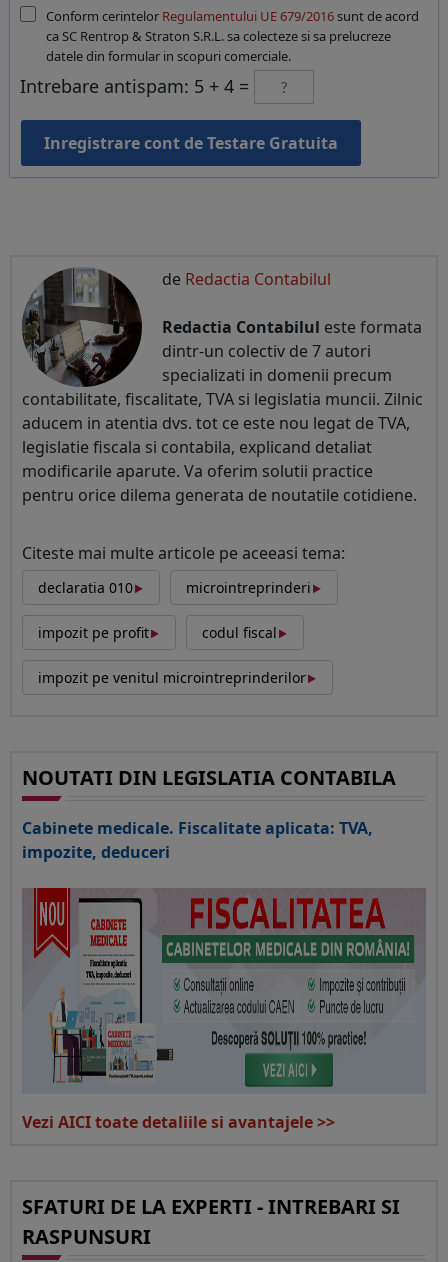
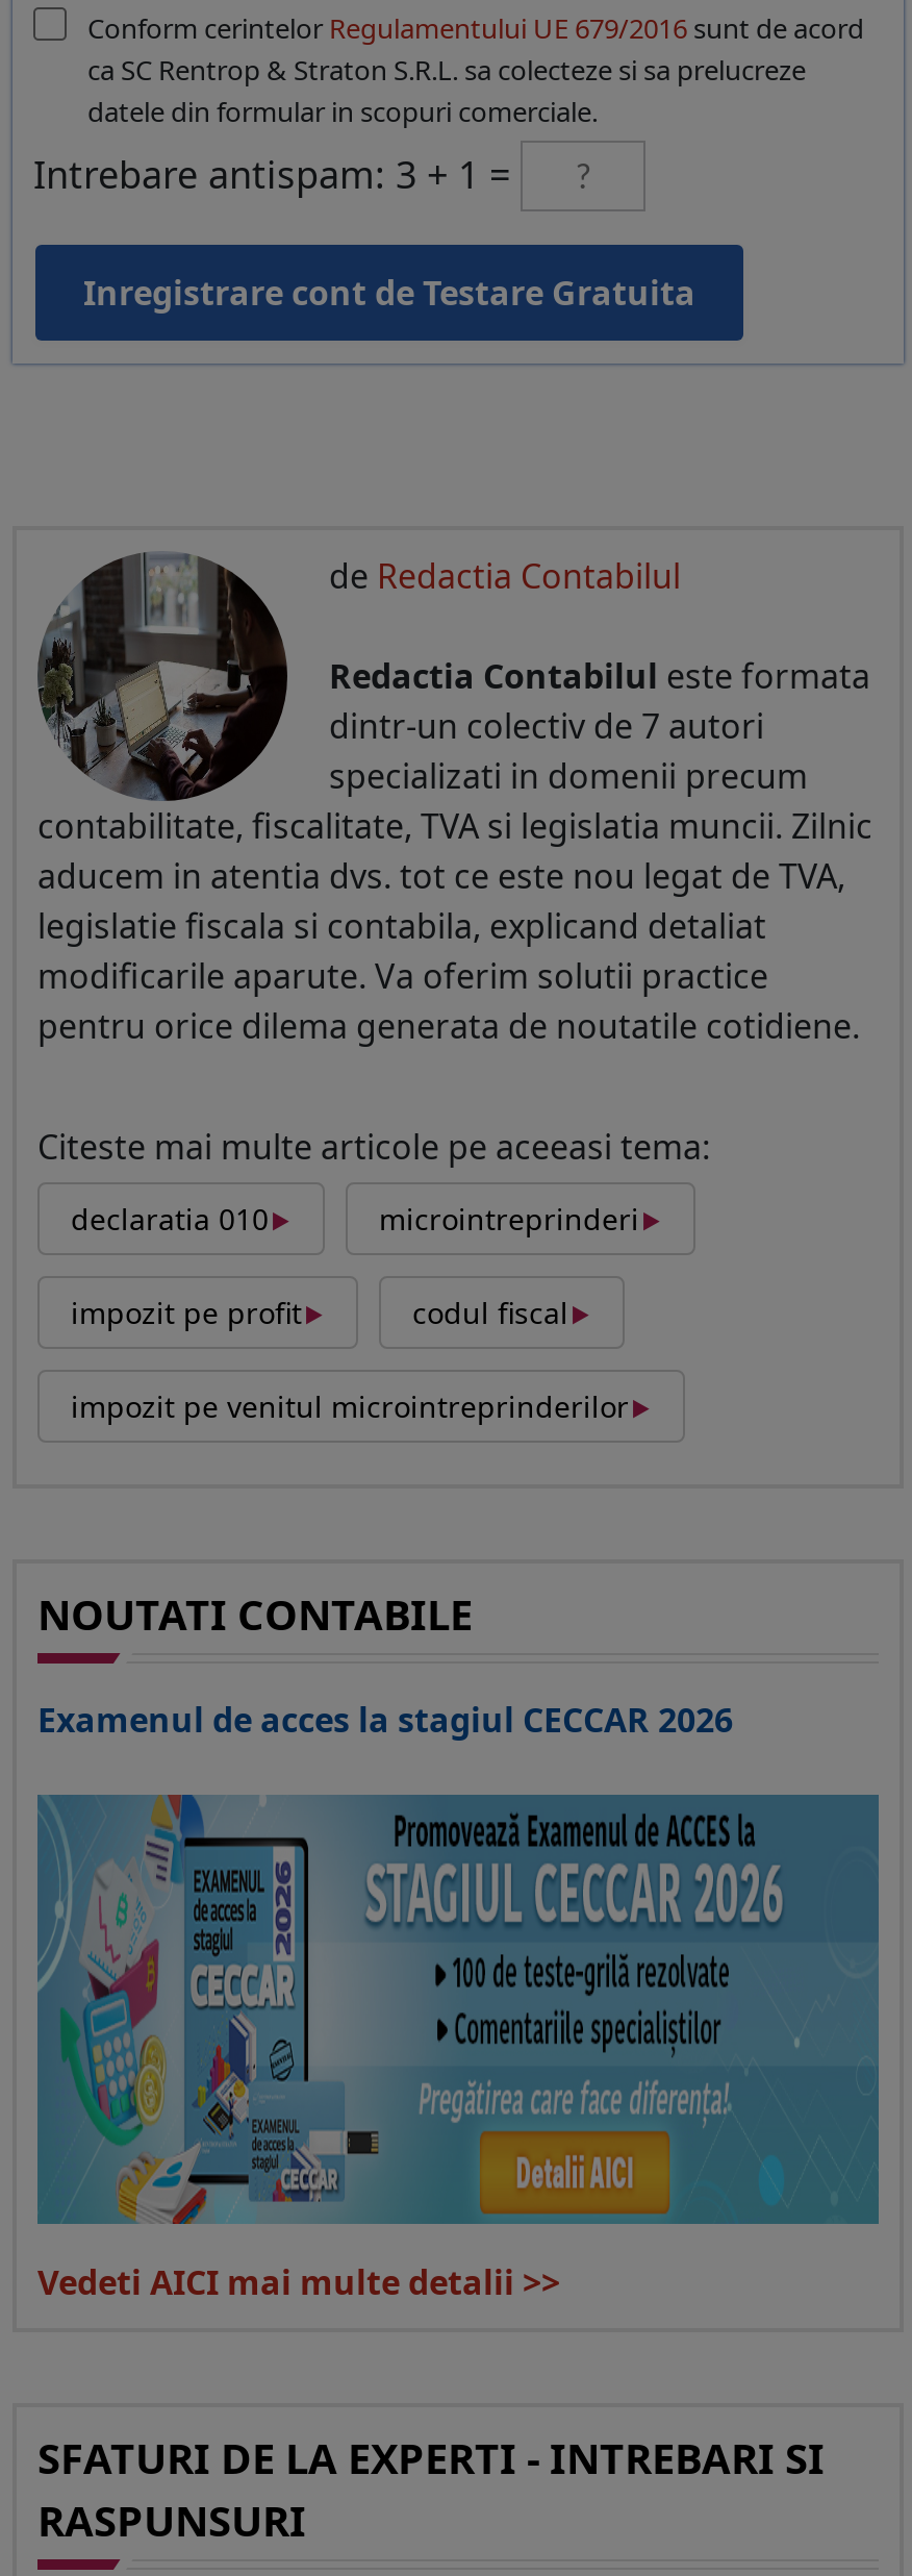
[20,74,249,98] Intrebare antispam: 5 + 4 = -> [33,149,510,199] Intrebare antispam: 3 + 1 =
[22,764,396,791] NOUTATI DIN LEGISLATIA CONTABILA -> [37,1587,473,1643] NOUTATI CONTABILE
[22,817,373,863] Cabinete medicale. Fiscalitate aplicata: TVA, | impozite, deduceri -> [37,1697,733,1743] Examenul de acces la stagiul CECCAR 2026
[22,887,425,1133] [image] | Vezi AICI toate detaliile si avantajele >> -> [35,1793,879,2306] [image] | Vedeti AICI mai multe detalii >>

